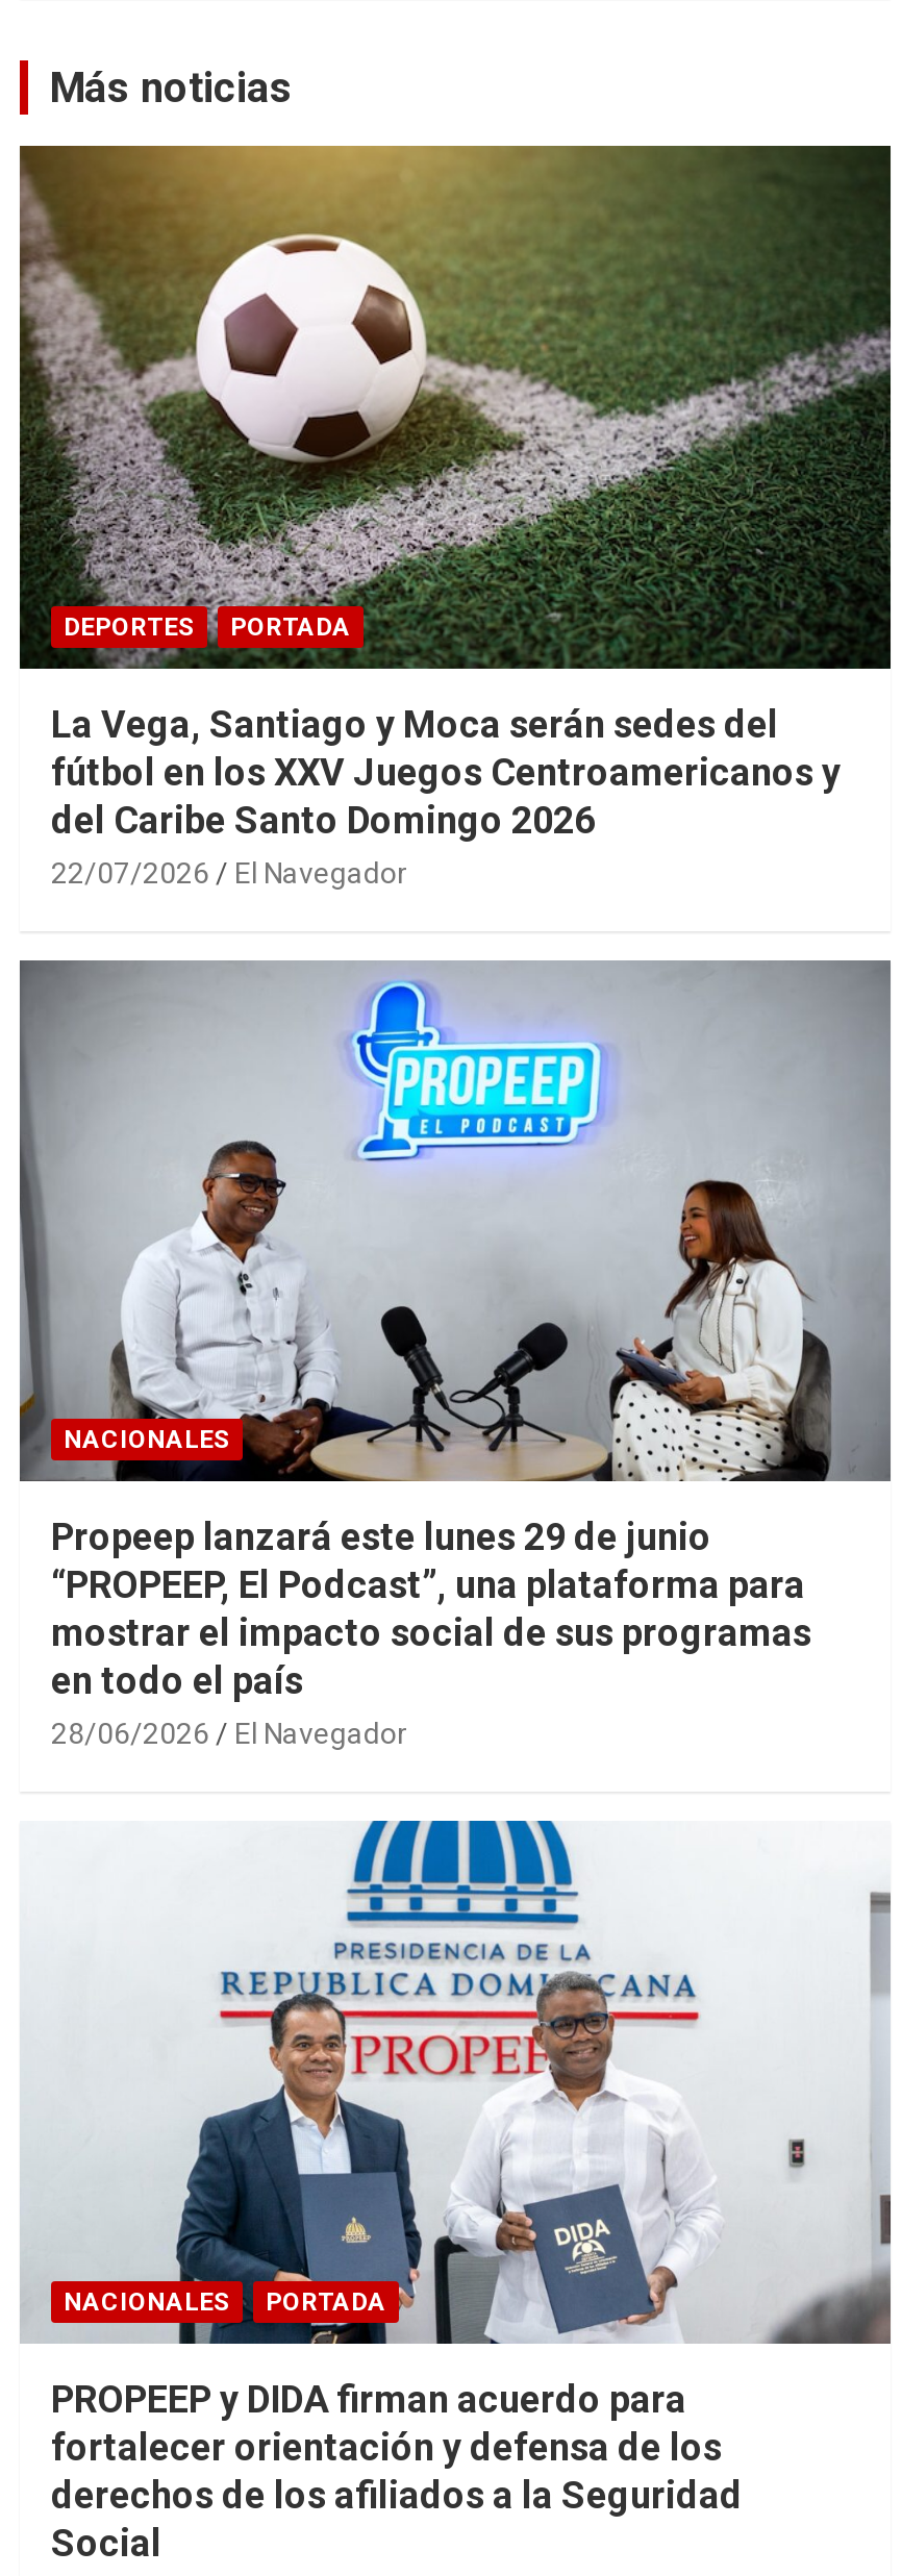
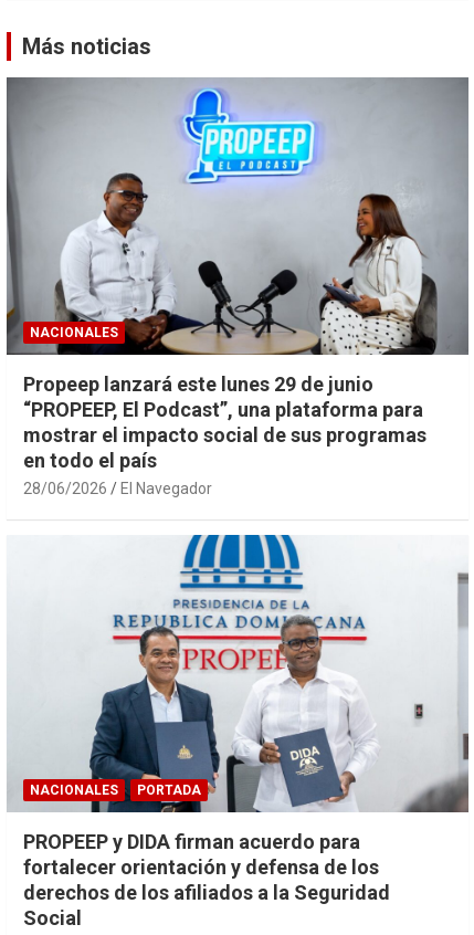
[18,144,893,889] [image] | DEPORTES | PORTADA | La Vega, Santiago y Moca serán sedes del | fútbol en los XXV Juegos Centroamericanos y | del Caribe Santo Domingo 2026 | 22/07/2026 | El Navegador -> none

